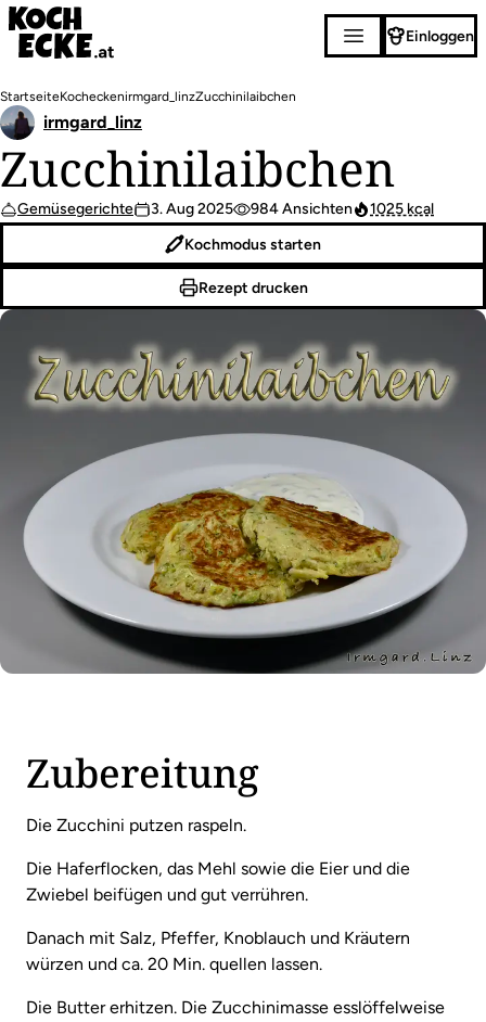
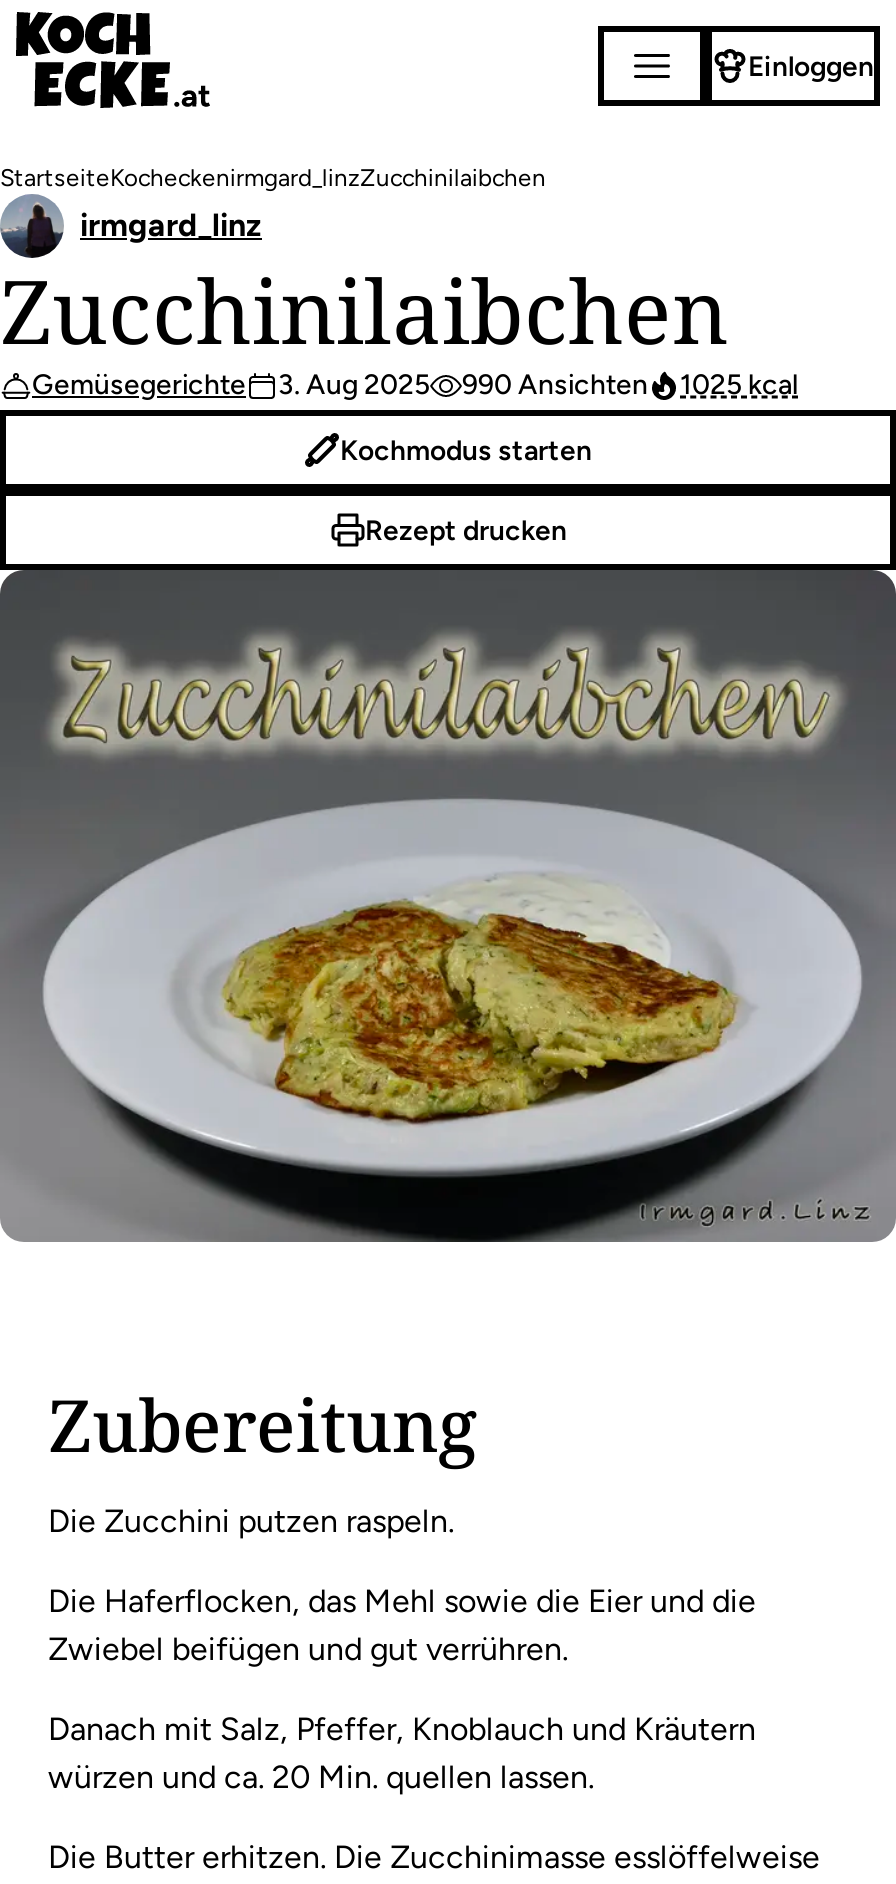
[17,200,434,218] Gemüsegerichte 3. Aug 2025 984 Ansichten 1025 kcal -> [32,368,798,402] Gemüsegerichte 3. Aug 2025 990 Ansichten 1025 kcal

